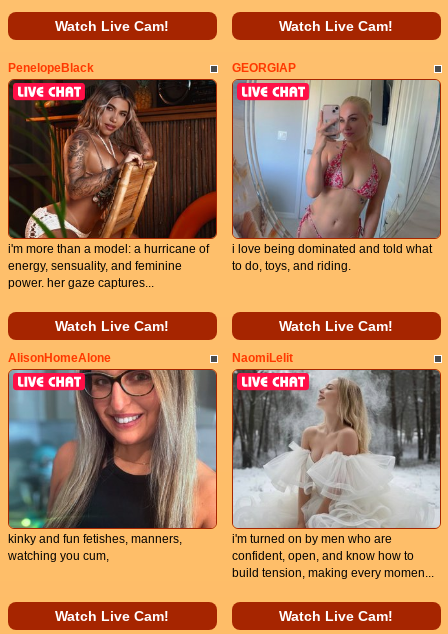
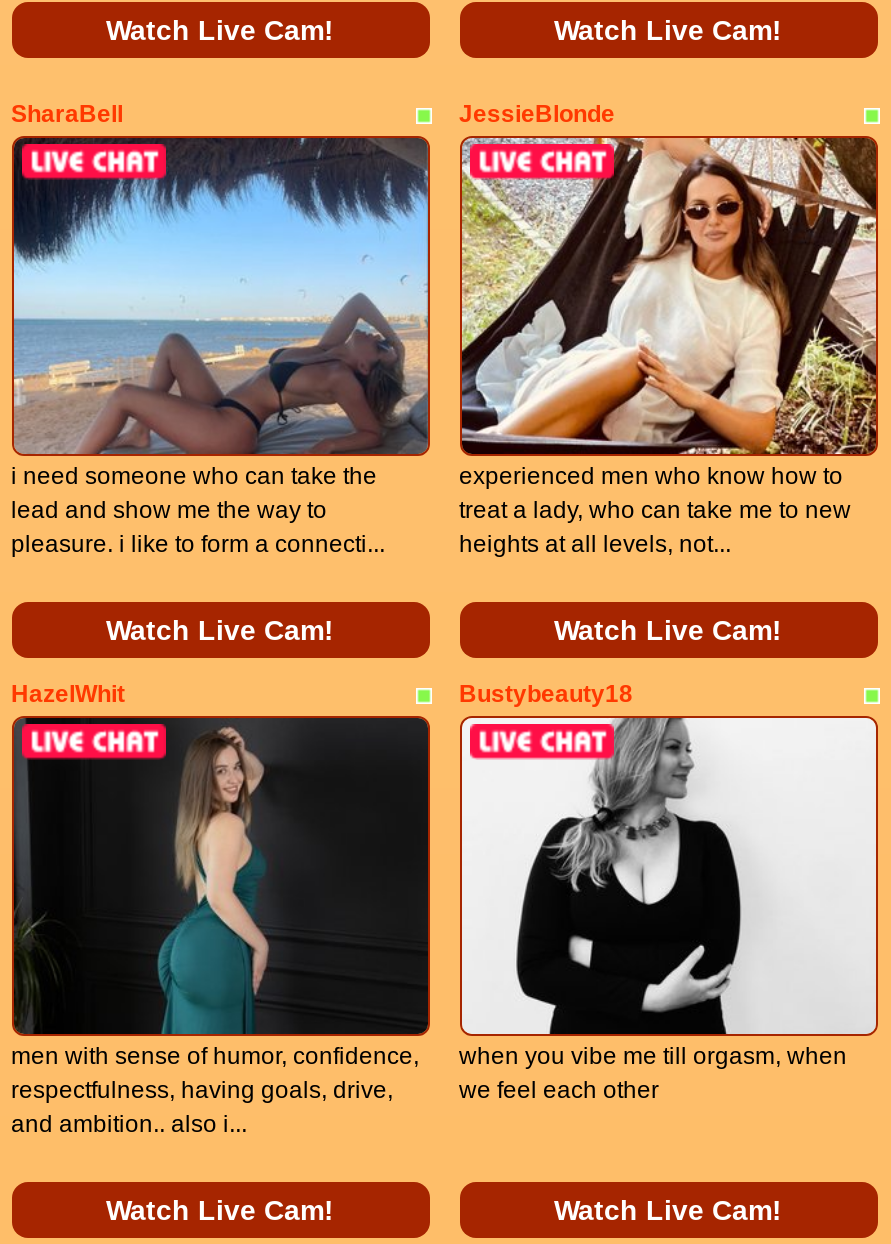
[7,61,93,75] PenelopeBlack -> [11,100,123,128] SharaBell
[231,61,442,235] [image] | GEORGIAP -> [459,100,880,448] [image] | JessieBlonde
[7,80,217,290] [image] | i'm more than a model: a hurricane of | energy, sensuality, and feminine | power. her gaze captures... -> [11,108,430,558] [image] | i need someone who can take the | lead and show me the way to | pleasure. i like to form a connecti...
[231,242,431,273] i love being dominated and told what | to do, toys, and riding. -> [459,462,851,558] experienced men who know how to | treat a lady, who can take me to new | heights at all levels, not...
[7,351,217,525] [image] | AlisonHomeAlone -> [11,680,430,1028] [image] | HazelWhit
[231,351,442,525] [image] | NaomiLelit -> [459,680,880,1028] [image] | Bustybeauty18
[7,532,181,563] kinky and fun fetishes, manners, | watching you cum, -> [11,1042,419,1138] men with sense of humor, confidence, | respectfulness, having goals, drive, | and ambition.. also i...
[231,532,433,580] i'm turned on by men who are | confident, open, and know how to | build tension, making every momen... -> [459,1042,847,1104] when you vibe me till orgasm, when | we feel each other

